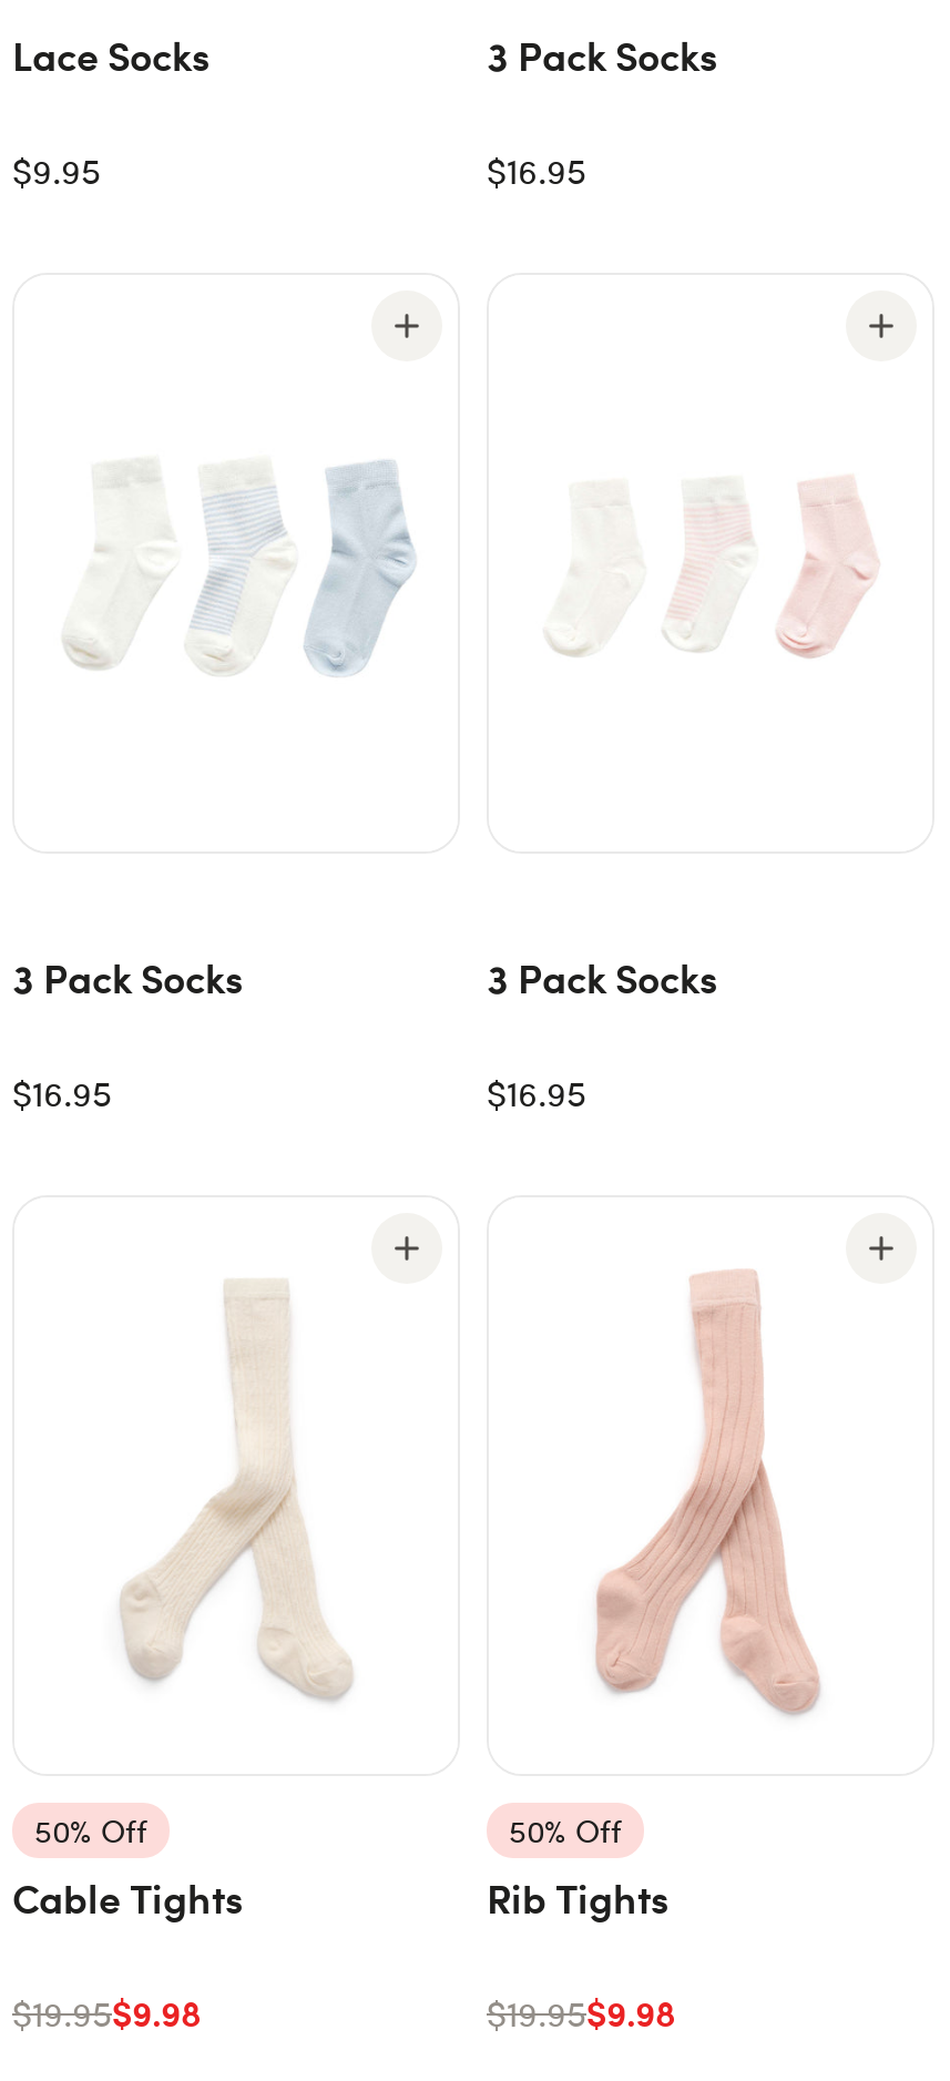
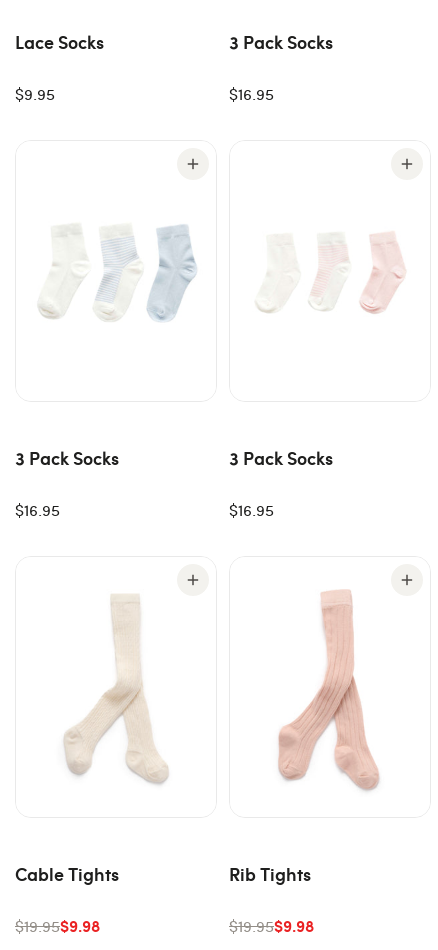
[34,1809,147,1851] 50% Off -> none
[509,1809,622,1851] 50% Off -> none

